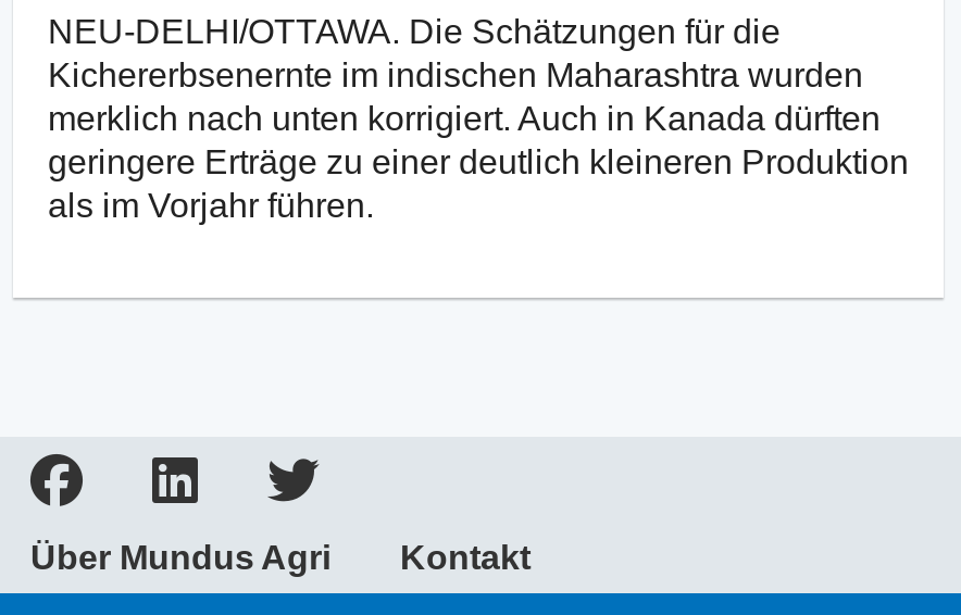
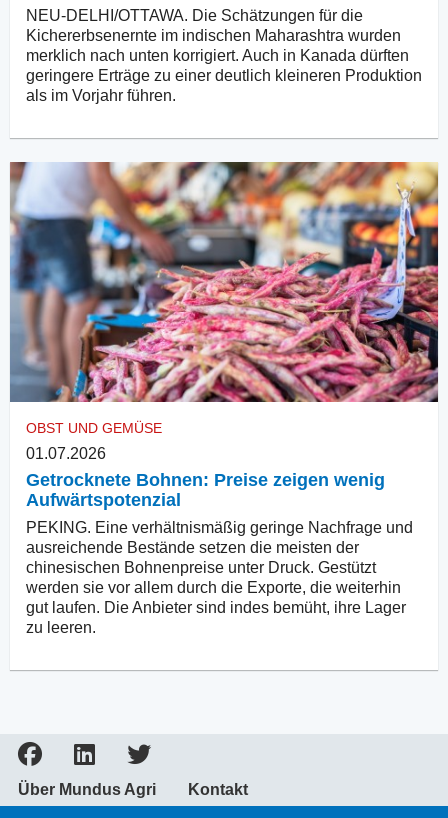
none -> [9,161,439,636] [image] | OBST UND GEMÜSE | 01.07.2026 | Getrocknete Bohnen: Preise zeigen wenig | Aufwärtspotenzial | PEKING. Eine verhältnismäßig geringe Nachfrage und | ausreichende Bestände setzen die meisten der | chinesischen Bohnenpreise unter Druck. Gestützt | werden sie vor allem durch die Exporte, die weiterhin | gut laufen. Die Anbieter sind indes bemüht, ihre Lager | zu leeren.

